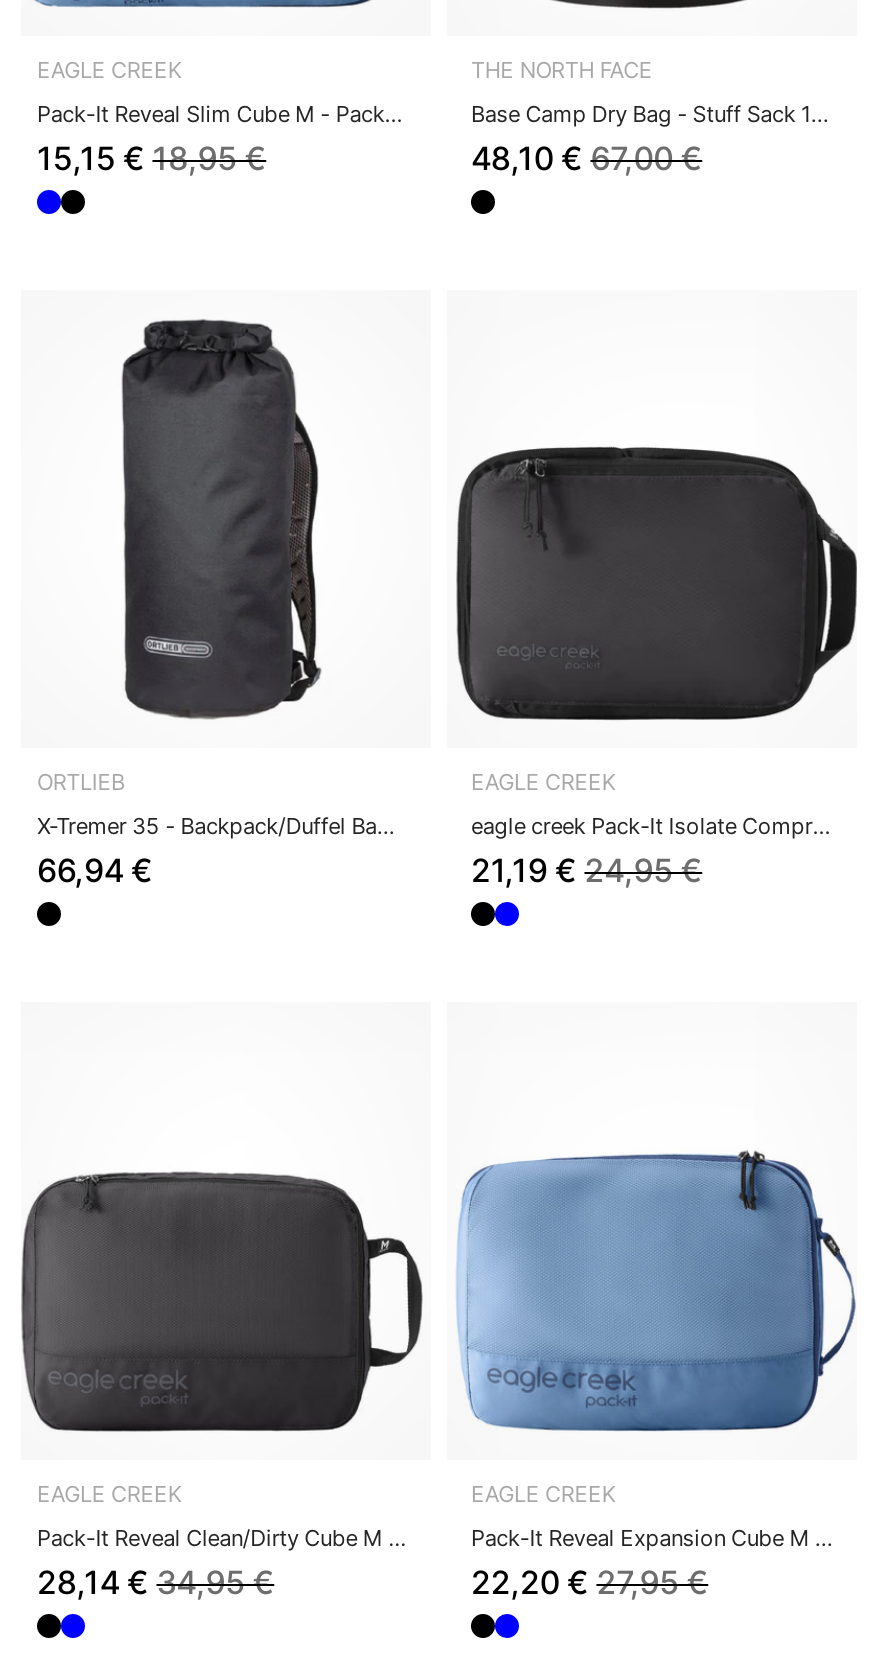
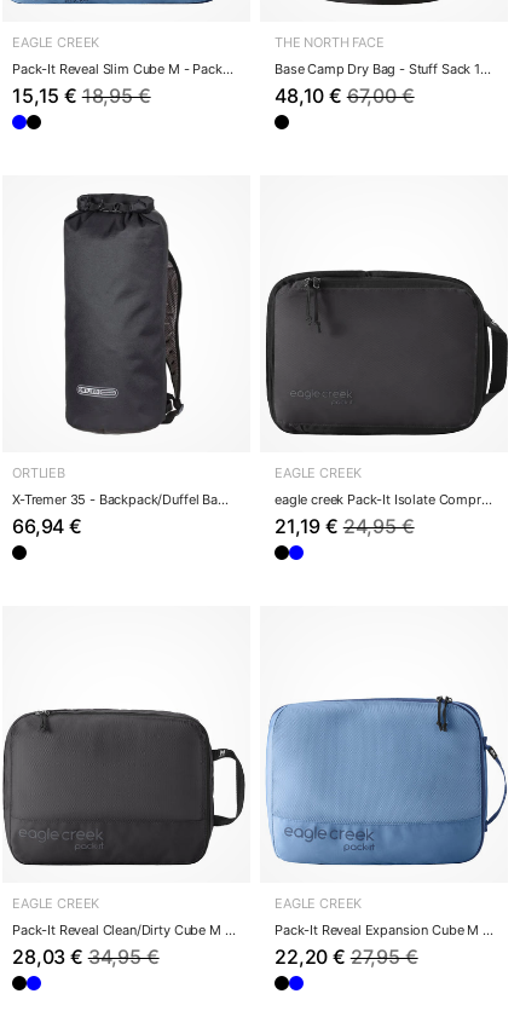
[37,1563,274,1603] 28,14 € 34,95 € -> [12,945,159,969] 28,03 € 34,95 €

